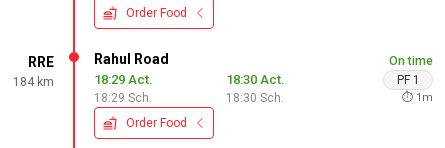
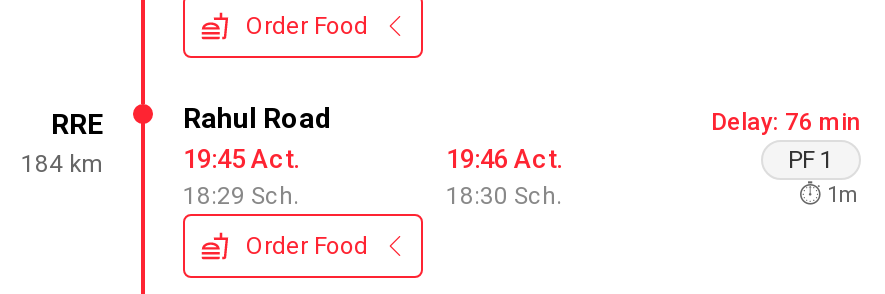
[389,54,433,68] On time -> [711,108,861,136] Delay: 76 min
[94,72,153,87] 18:29 Act. -> [183,144,301,174] 19:45 Act.
[225,72,284,87] 18:30 Act. -> [446,144,564,174] 19:46 Act.

